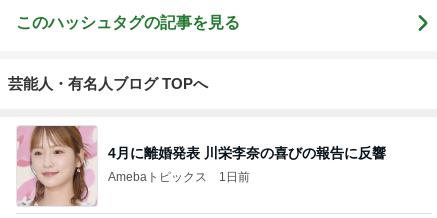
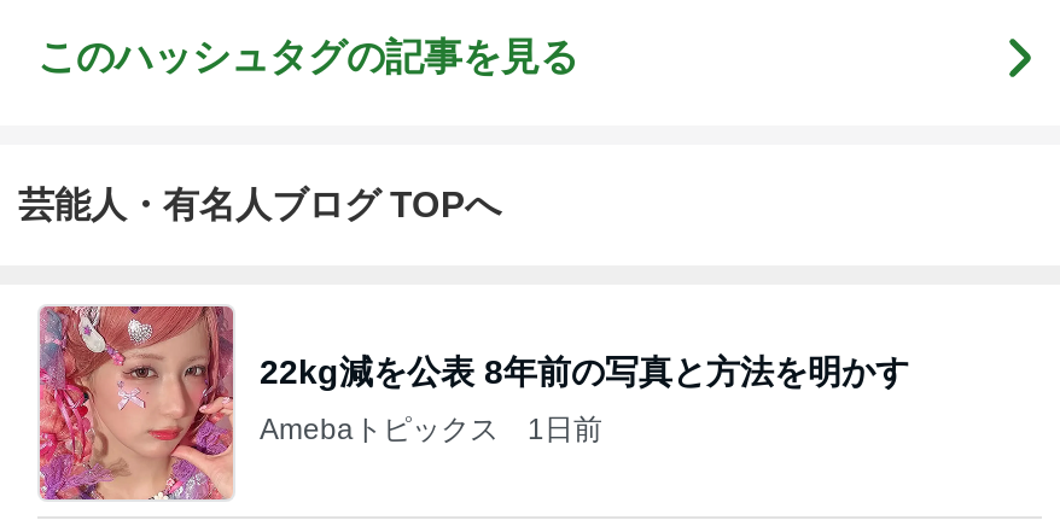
[17,125,386,206] [image] | 4月に離婚発表 川栄李奈の喜びの報告に反響 -> [37,304,909,502] [image] | 22kg減を公表 8年前の写真と方法を明かす

